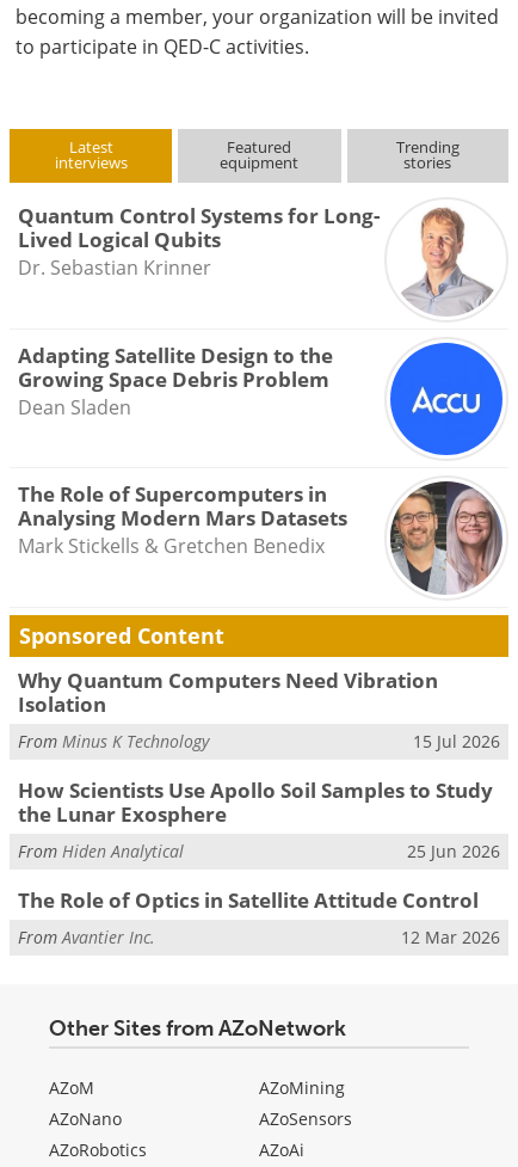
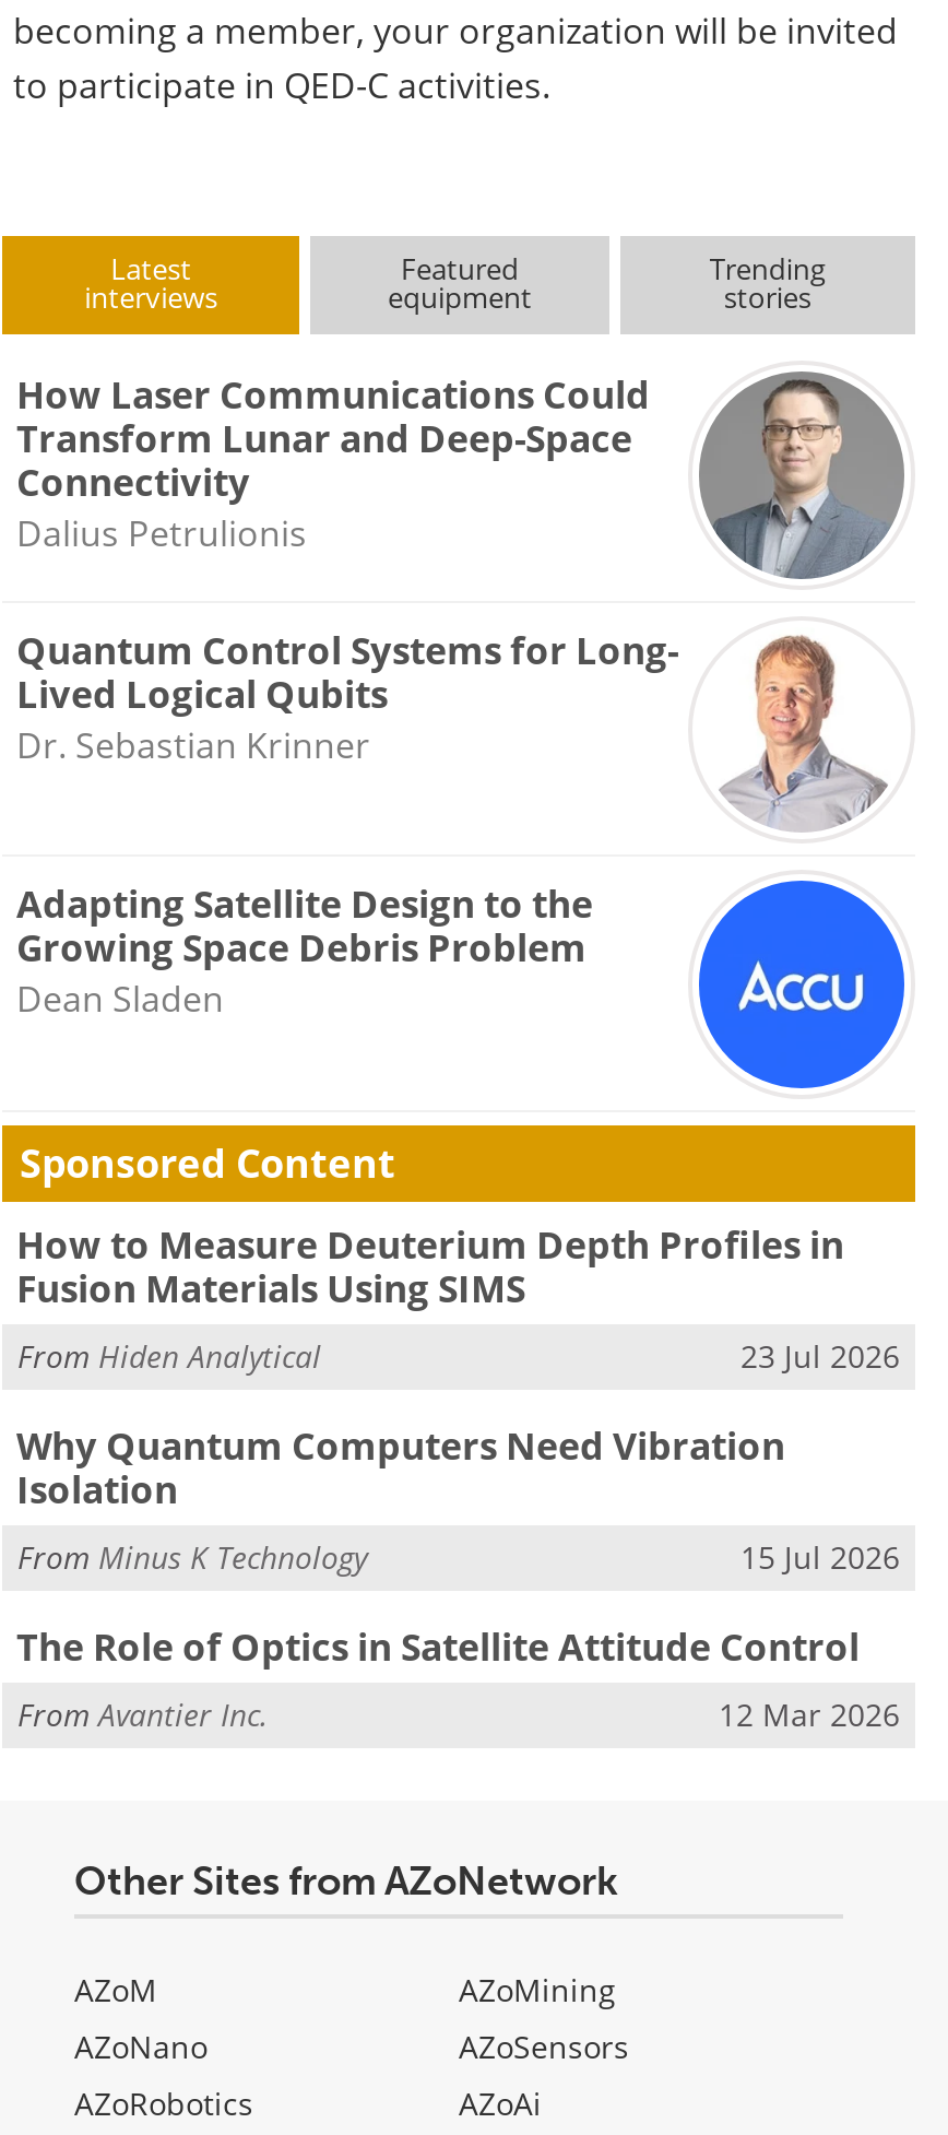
none -> [16,369,906,579] [image] | How Laser Communications Could | Transform Lunar and Deep-Space | Connectivity | Dalius Petrulionis
moved [17,202,498,419] -> [16,623,896,1021]: [image] | Quantum Control Systems for Long- | Lived Logical Qubits | Dr. Sebastian Krinner | Adapting Satellite Design to the | Growing Space Debris Problem | Dean Sladen
[17,480,502,583] [image] | The Role of Supercomputers in | Analysing Modern Mars Datasets | Mark Stickells & Gretchen Benedix -> none
none -> [16,1218,900,1377] How to Measure Deuterium Depth Profiles in | Fusion Materials Using SIMS | 23 Jul 2026
moved [17,666,500,753] -> [16,1420,900,1578]: Why Quantum Computers Need Vibration | Isolation | From Minus K Technology | 15 Jul 2026
[17,776,500,863] How Scientists Use Apollo Soil Samples to Study | the Lunar Exosphere | 25 Jun 2026 -> none
moved [18,840,184,863] -> [17,1335,321,1377]: From Hiden Analytical

